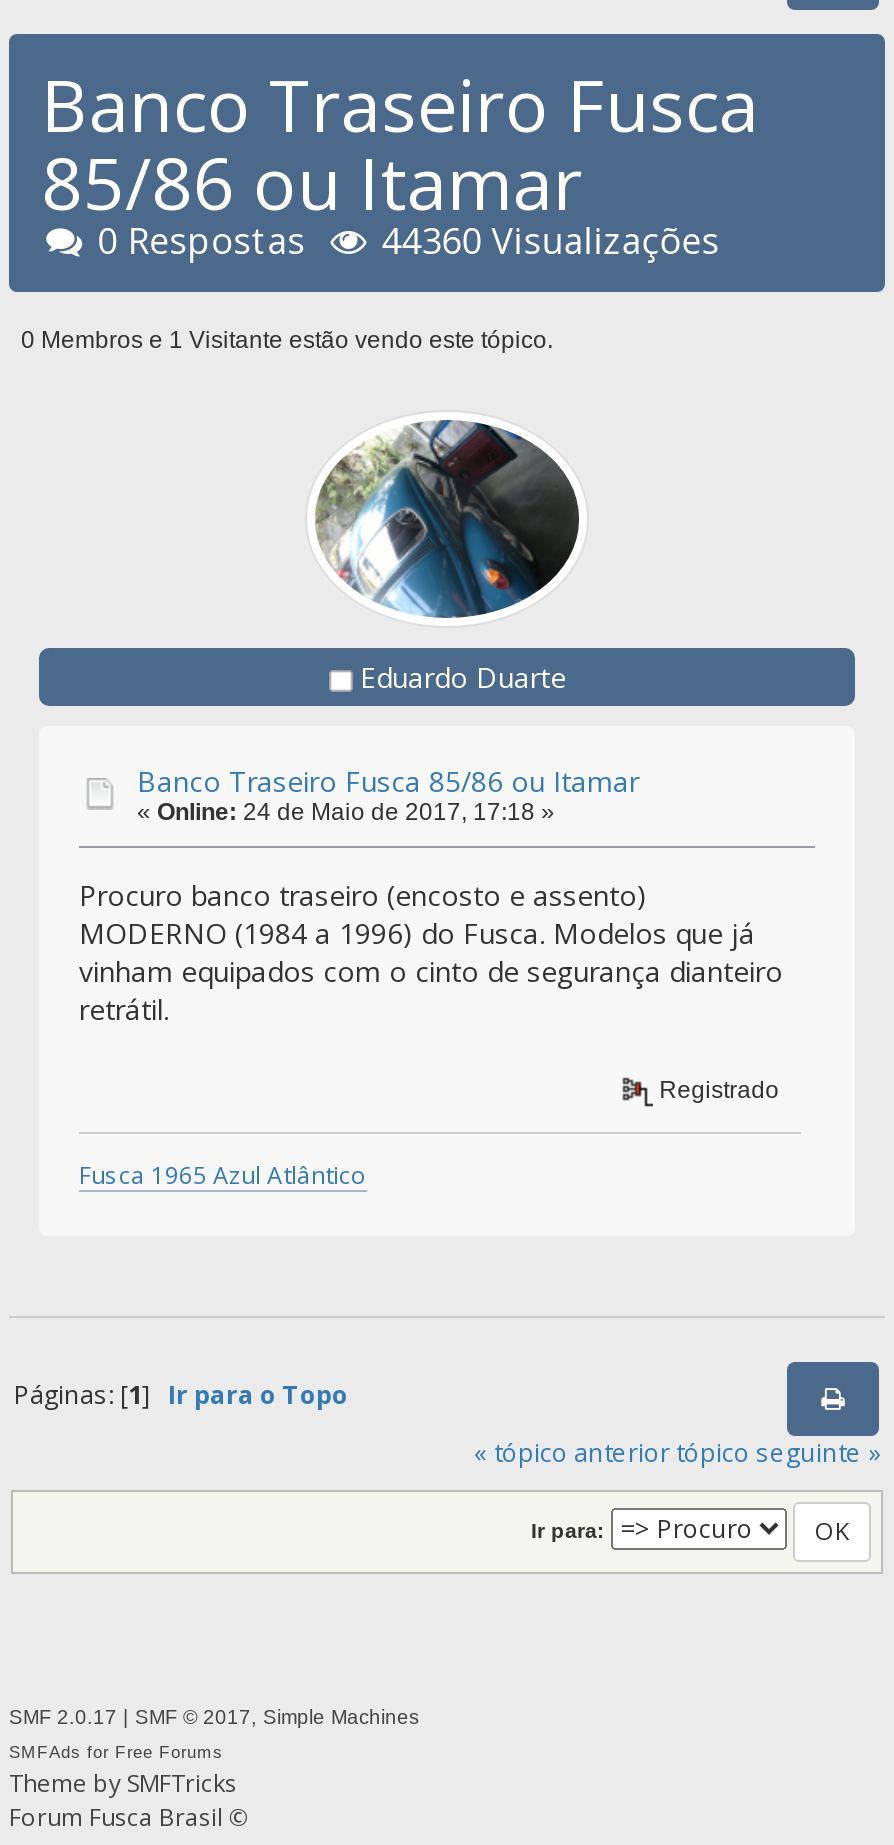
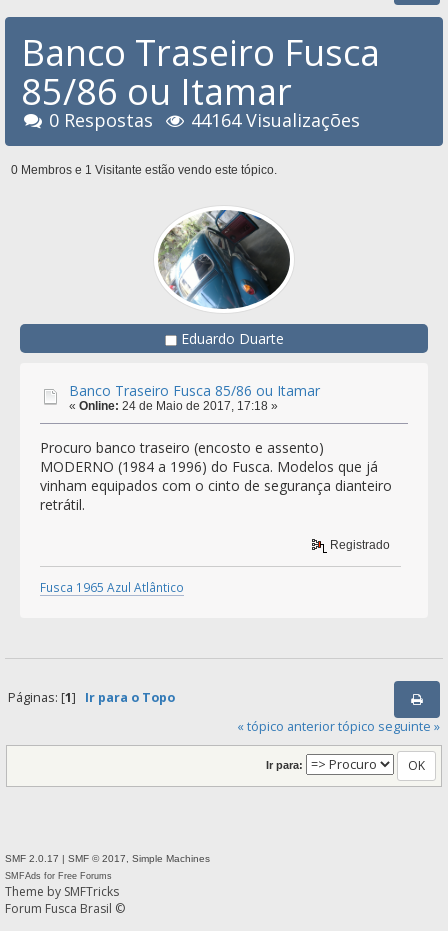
[382,216,720,264] 44360 Visualizações -> [191,108,360,132] 44164 Visualizações

